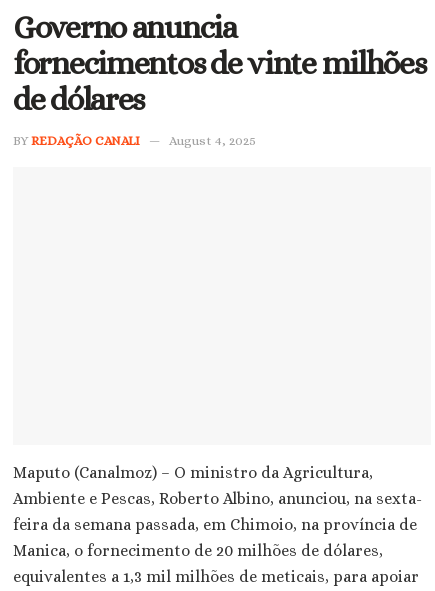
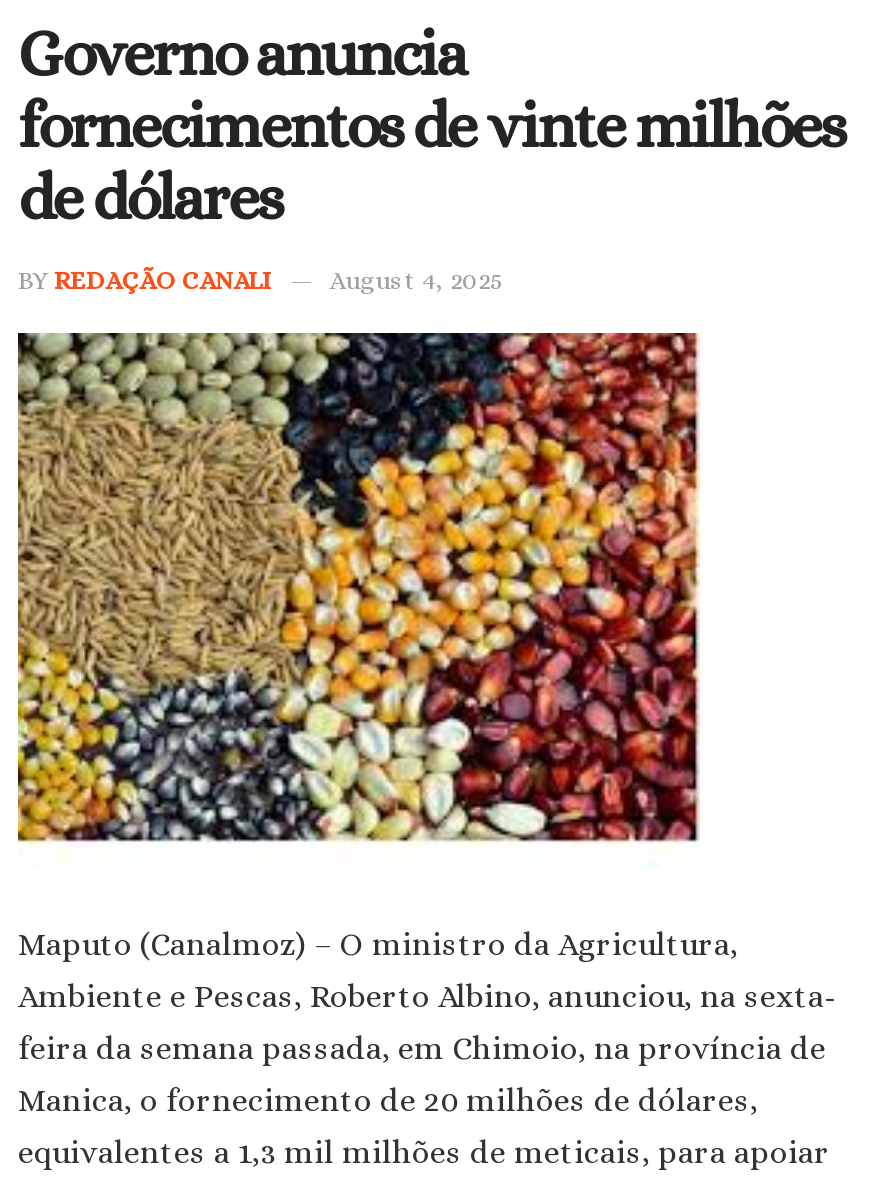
none -> [16,331,700,845] [image]

